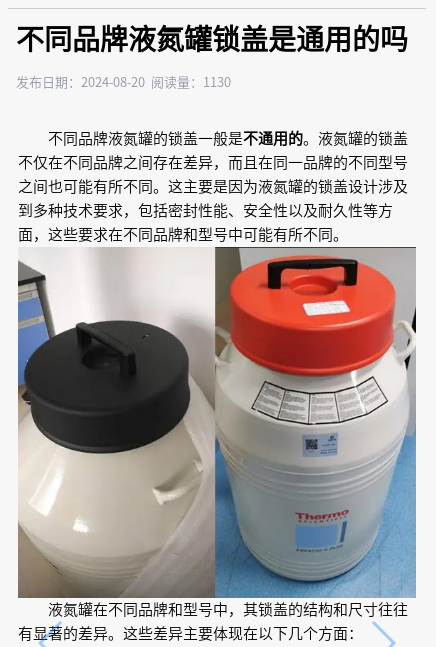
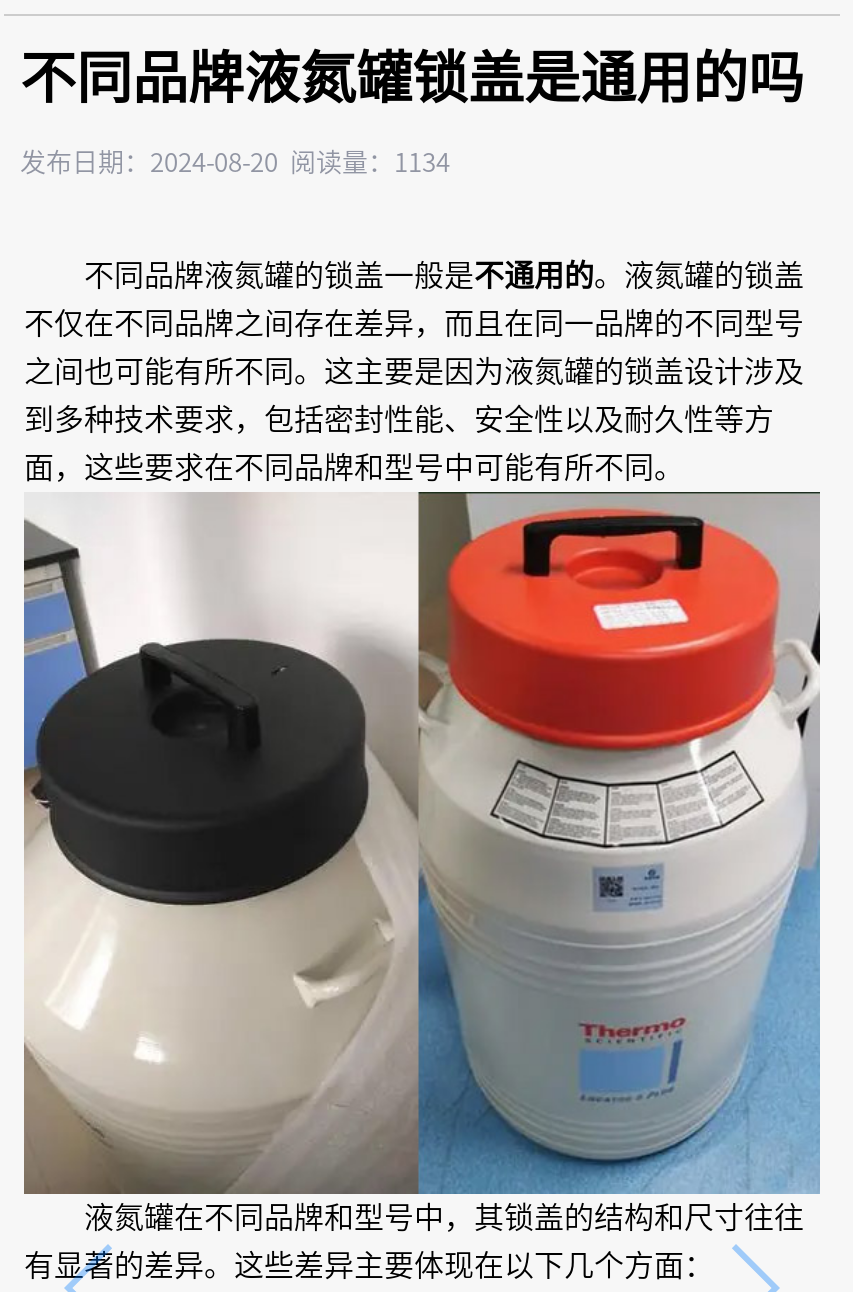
[16,76,231,89] 发布日期：2024-08-20 阅读量：1130 -> [20,150,450,176] 发布日期：2024-08-20 阅读量：1134

